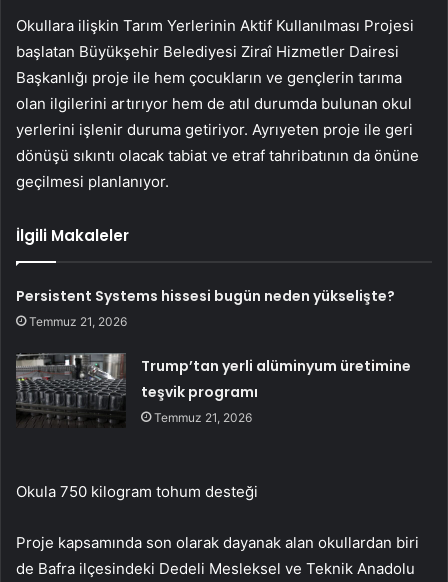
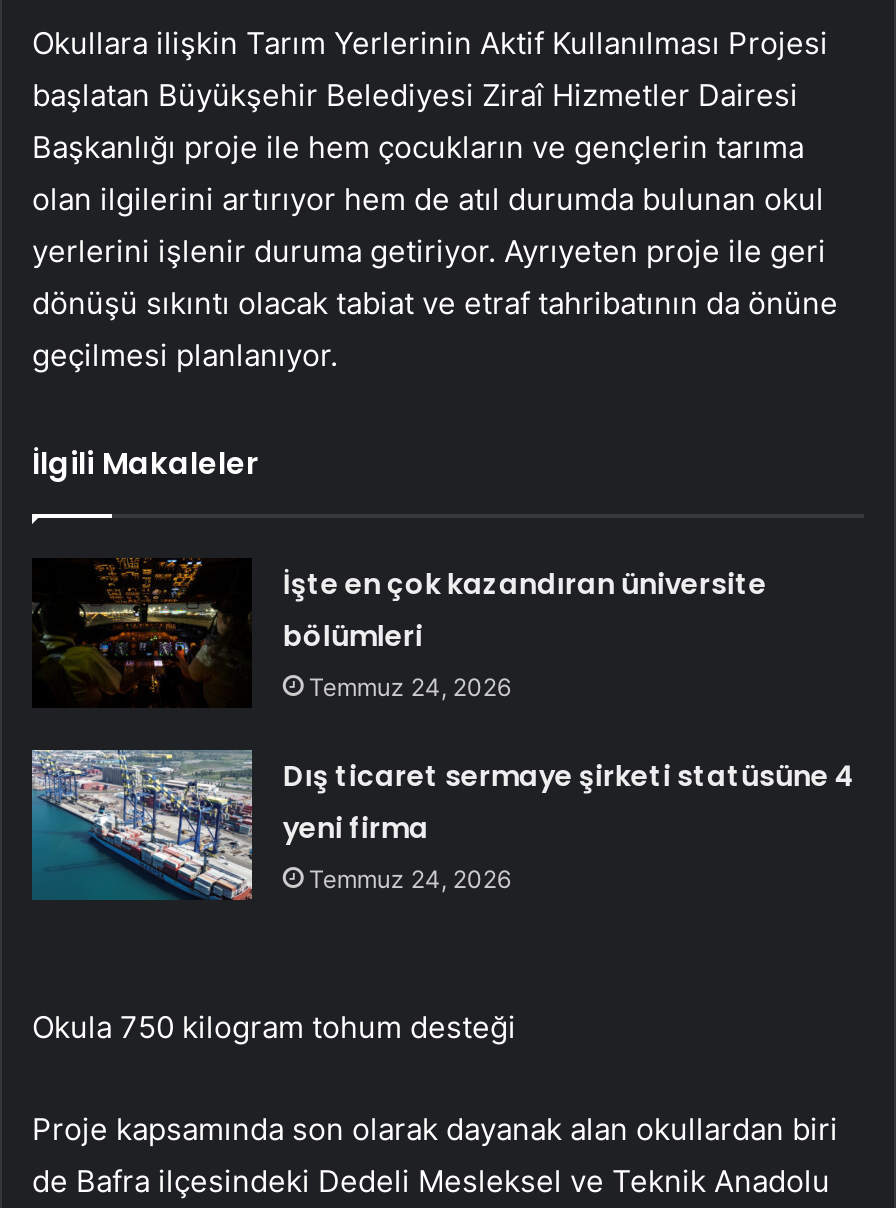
[16,286,395,329] Persistent Systems hissesi bugün neden yükselişte? | Temmuz 21, 2026 -> [283,565,767,703] İşte en çok kazandıran üniversite | bölümleri | Temmuz 24, 2026
[16,353,411,428] [image] | Trump’tan yerli alüminyum üretimine | teşvik programı | Temmuz 21, 2026 -> [30,748,855,902] [image] | Dış ticaret sermaye şirketi statüsüne 4 | yeni firma | Temmuz 24, 2026

